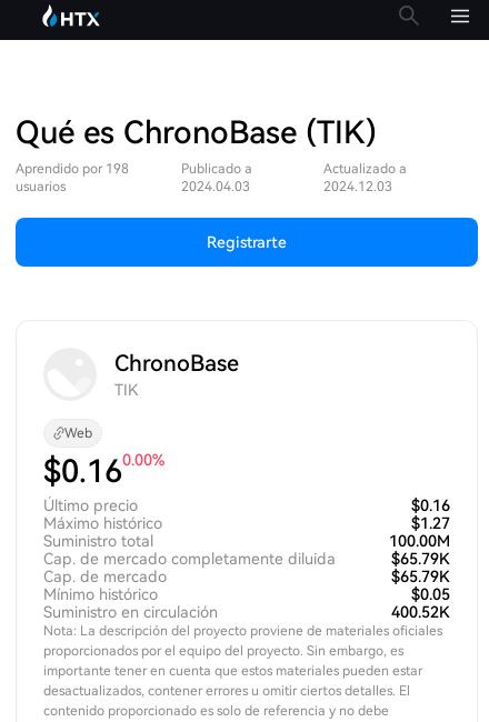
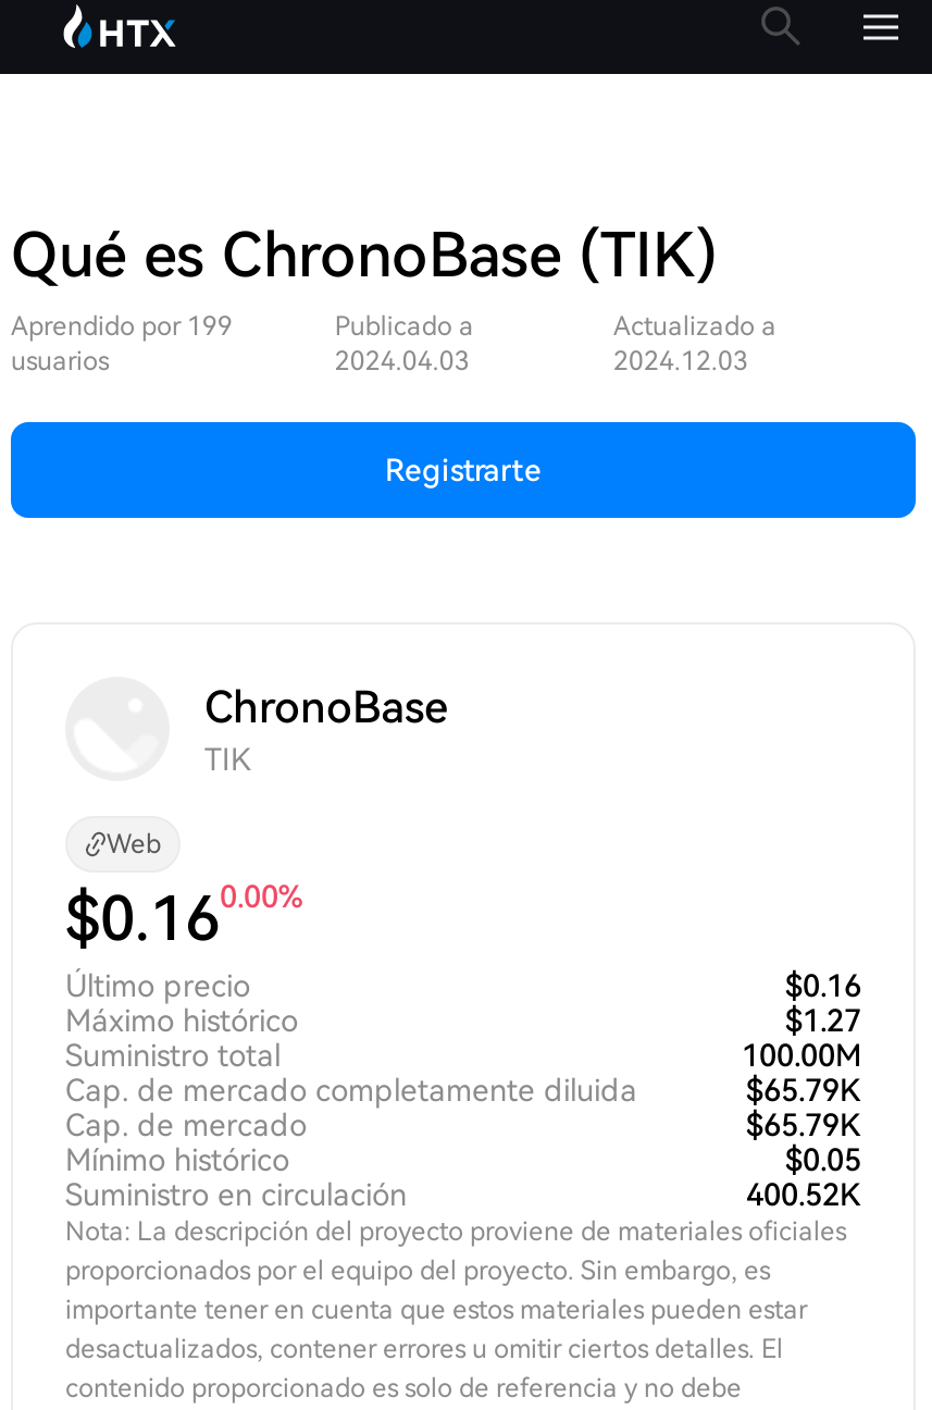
[16,161,129,177] Aprendido por 198 -> [11,311,233,342] Aprendido por 199

